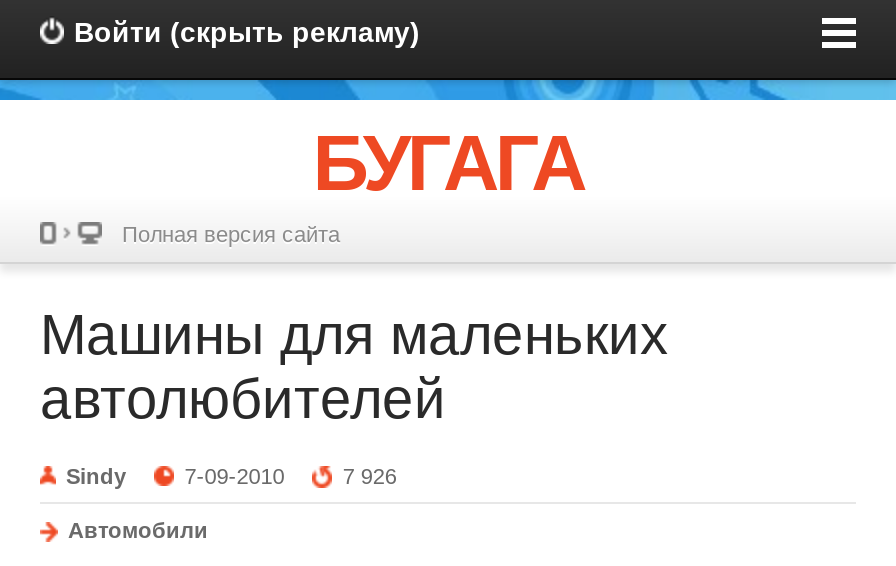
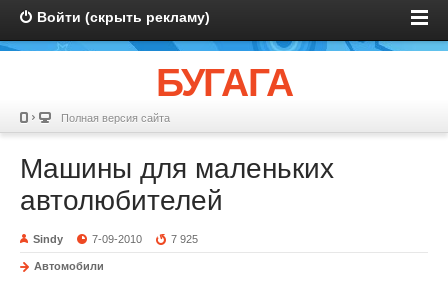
[343,464,397,488] 7 926 -> [171,233,198,245] 7 925

